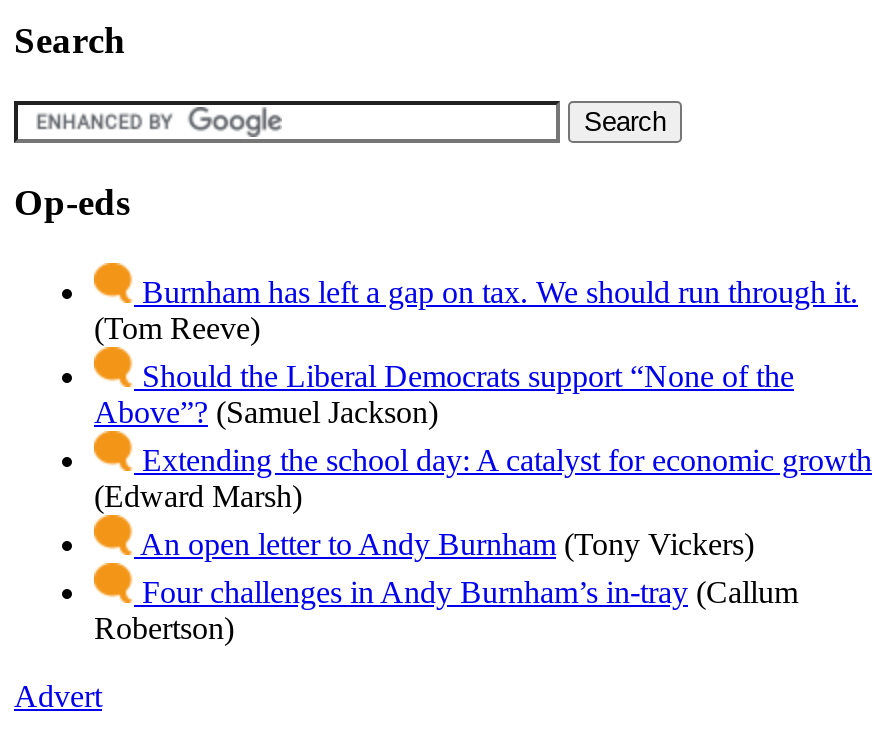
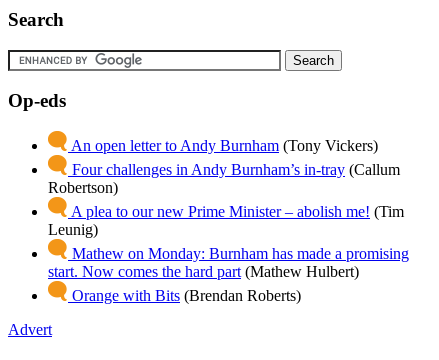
[94,274,872,512] Burnham has left a gap on tax. We should run through it. | (Tom Reeve) | Should the Liberal Democrats support “None of the | Above”? (Samuel Jackson) | Extending the school day: A catalyst for economic growth | (Edward Marsh) -> none
moved [94,526,798,644] -> [48,137,400,196]: An open letter to Andy Burnham (Tony Vickers) | Four challenges in Andy Burnham’s in-tray (Callum | Robertson)
none -> [48,203,409,304] A plea to our new Prime Minister – abolish me! (Tim | Leunig) | Mathew on Monday: Burnham has made a promising | start. Now comes the hard part (Mathew Hulbert) | Orange with Bits (Brendan Roberts)

